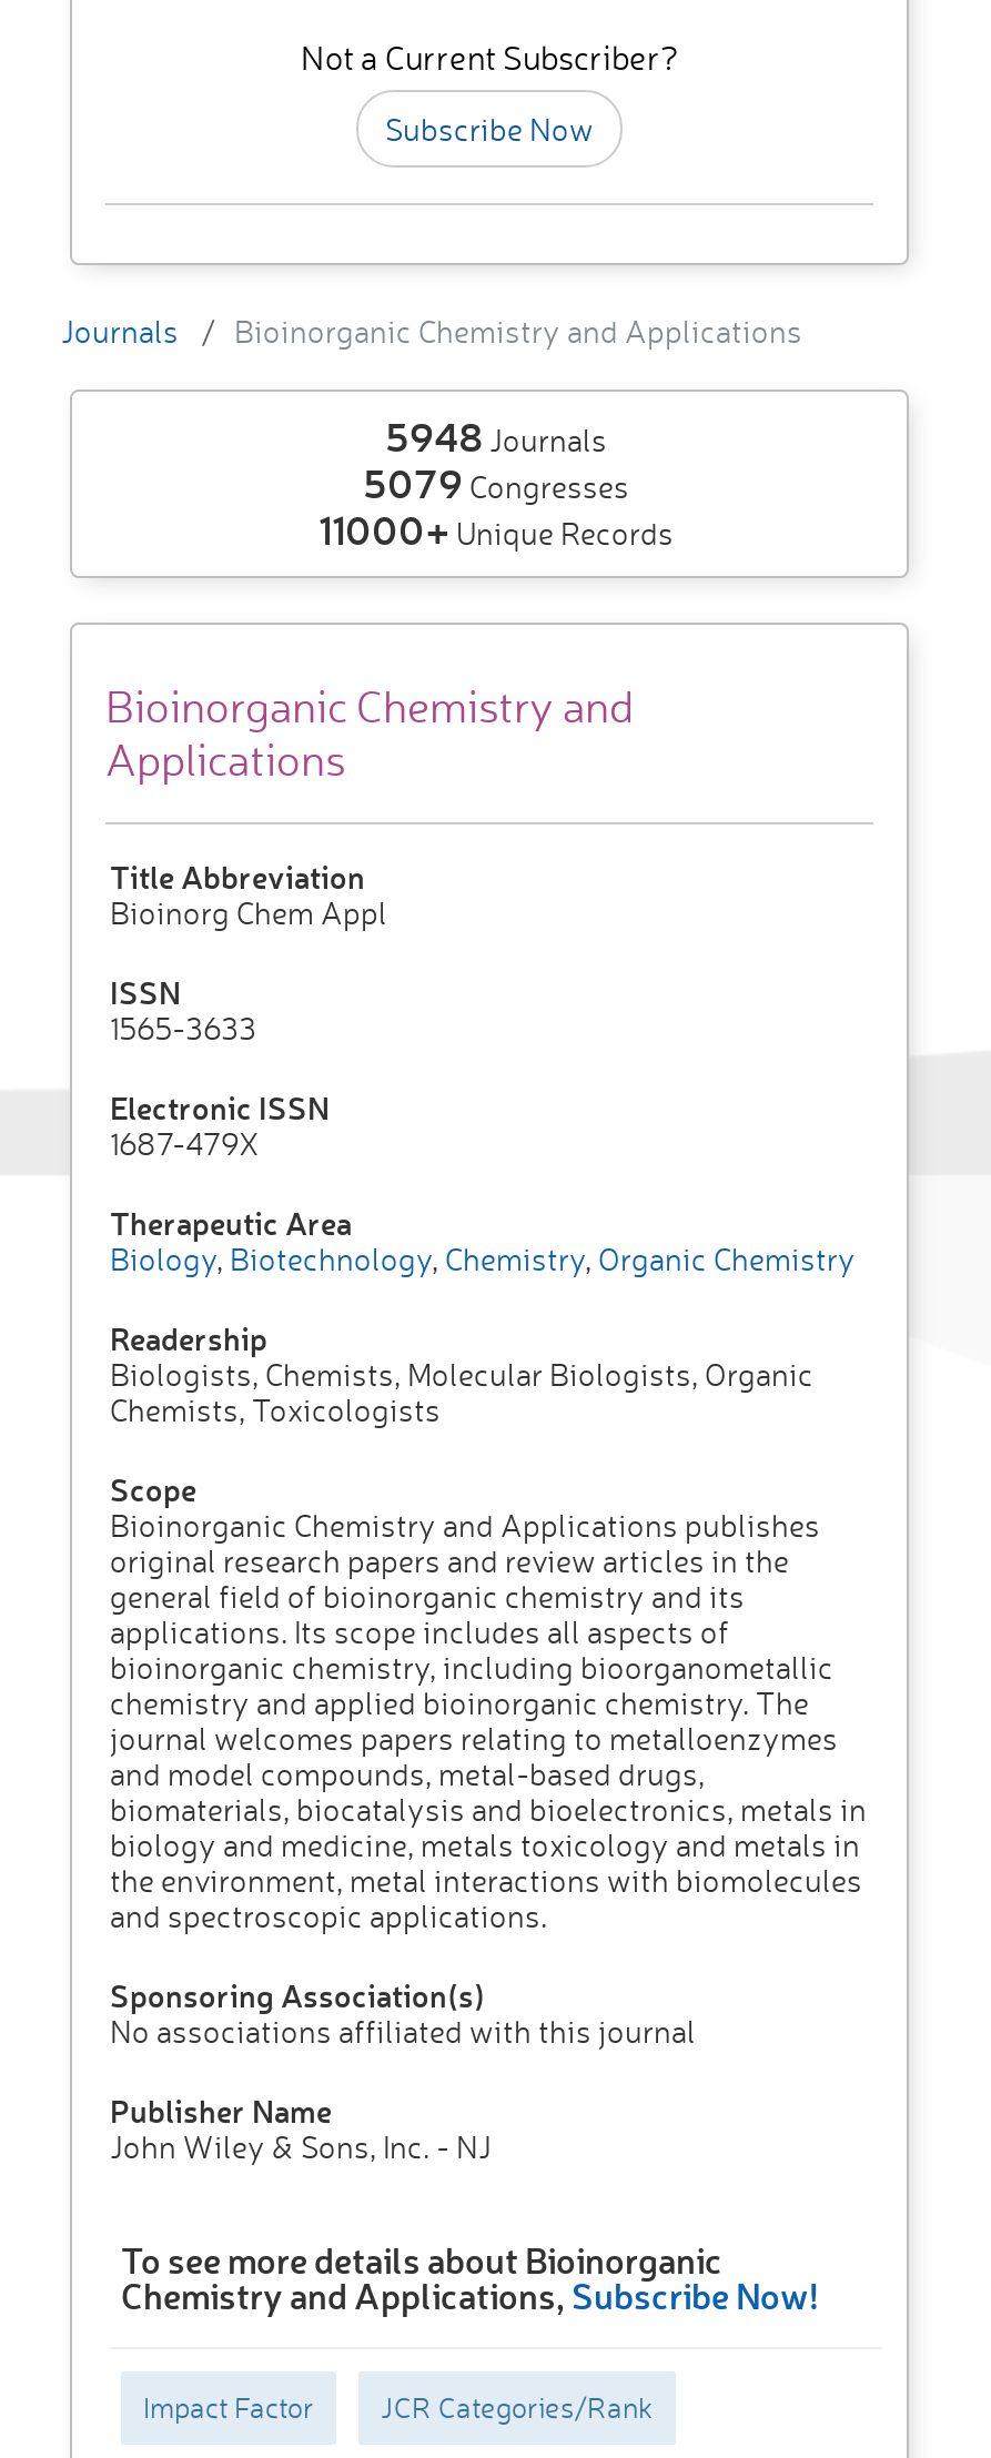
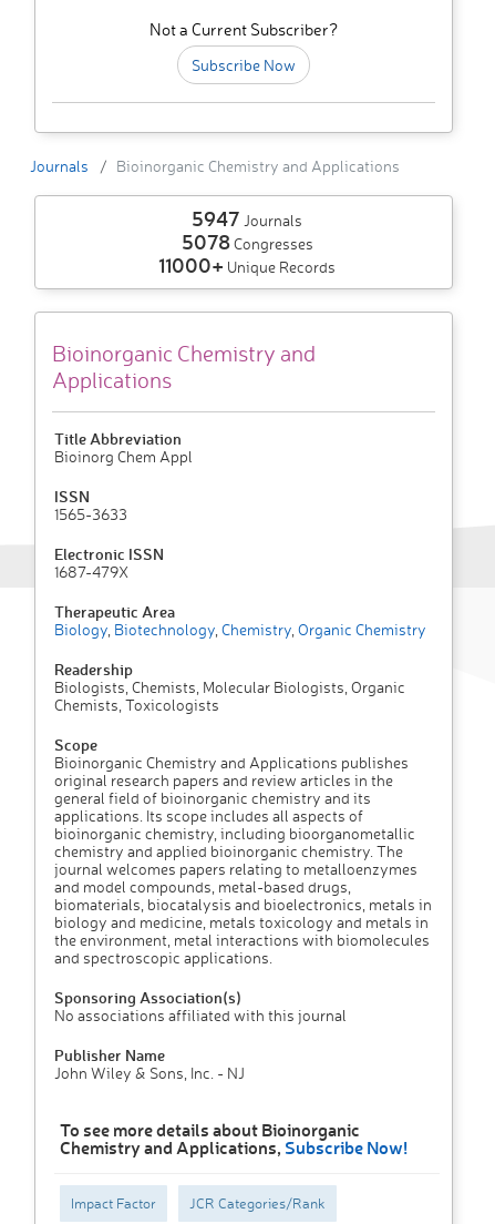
[385,410,607,463] 5948Journals -> [192,205,302,232] 5947Journals
[363,457,629,510] 5079 Congresses -> [181,229,313,255] 5078 Congresses

